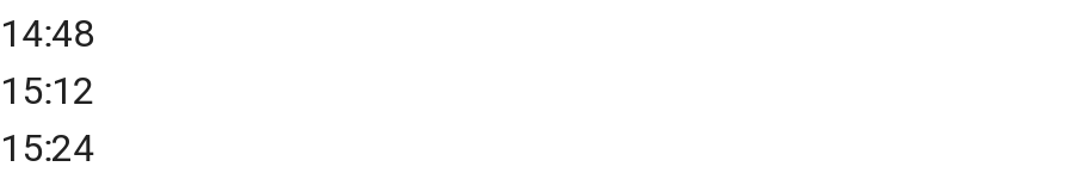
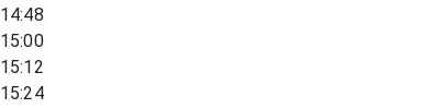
none -> [0,30,44,51] 15:00

